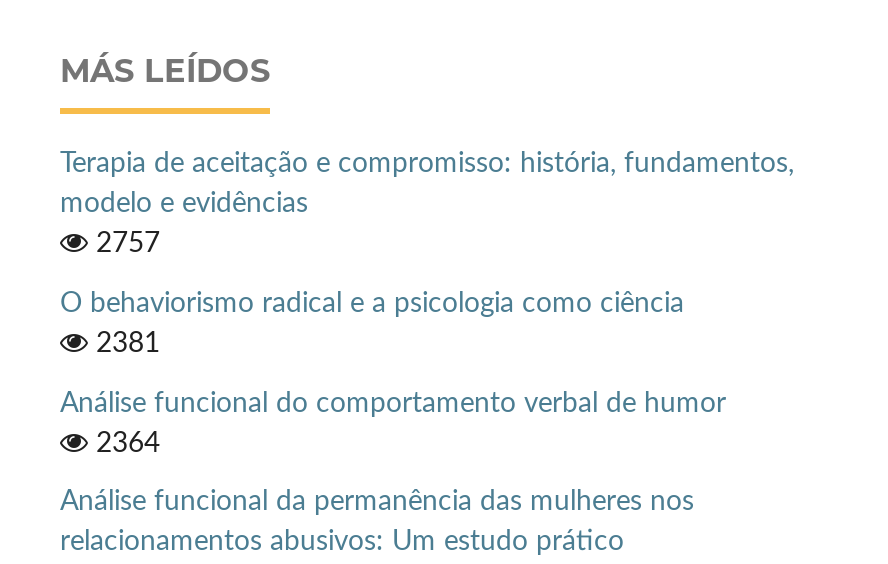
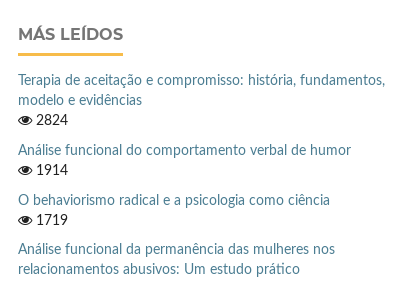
[88,229,160,357] 2757 | 2381 -> [32,114,68,128] 2824
moved [60,289,684,317] -> [18,193,330,207]: O behaviorismo radical e a psicologia como ciência
moved [60,389,726,417] -> [18,143,351,157]: Análise funcional do comportamento verbal de humor
[88,429,160,457] 2364 -> [32,163,68,227] 1914 | 1719

